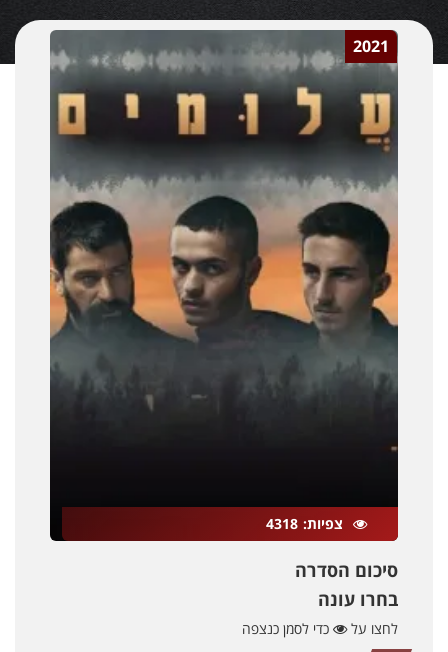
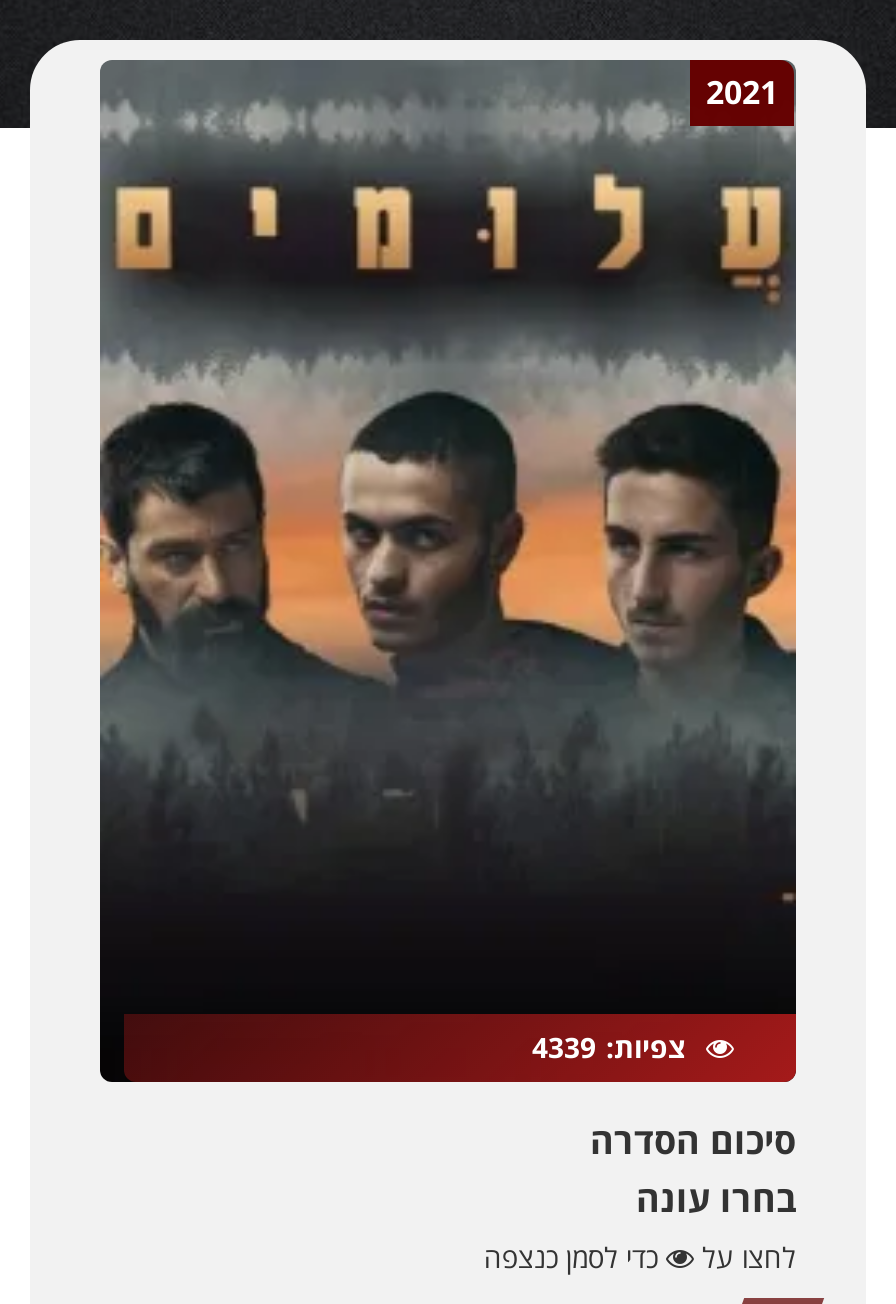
[267,514,344,533] צפיות 4318 -> [534,1027,688,1065] צפיות 4339

